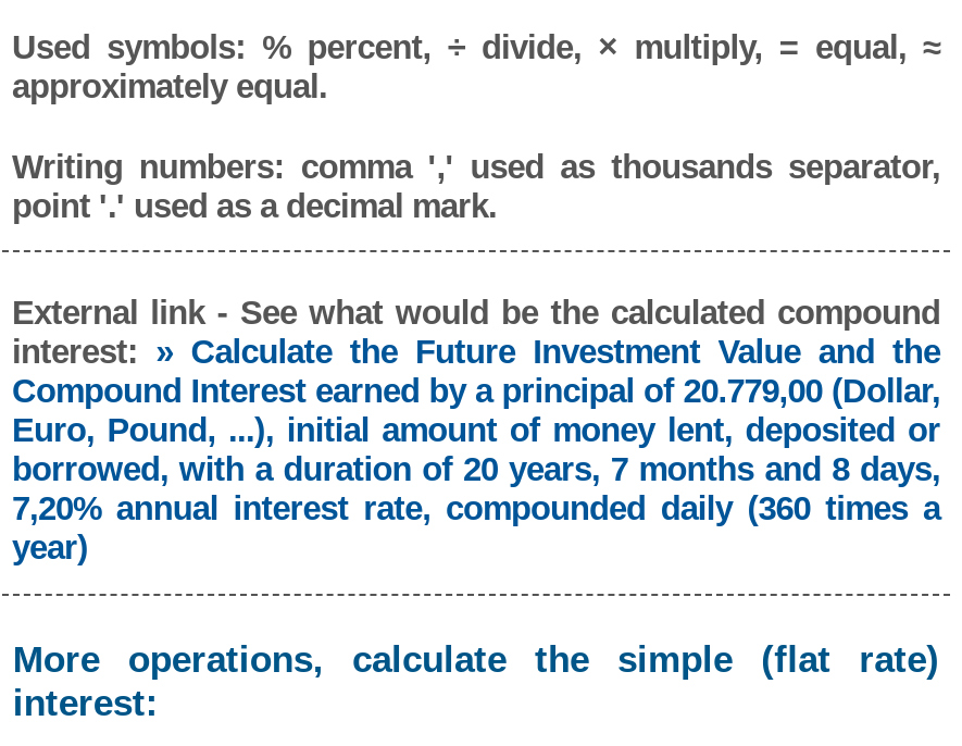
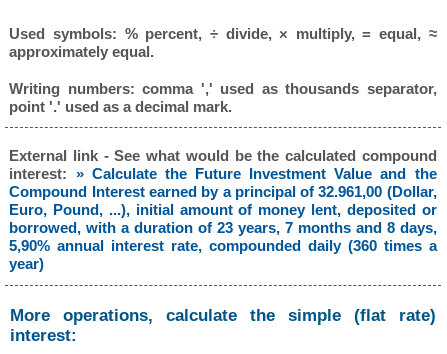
[12,372,940,409] Compound Interest earned by a principal of 20.779,00 (Dollar, -> [9,183,436,200] Compound Interest earned by a principal of 32.961,00 (Dollar,
[12,450,940,487] borrowed, with a duration of 20 years, 7 months and 8 days, -> [9,219,436,236] borrowed, with a duration of 23 years, 7 months and 8 days,
[12,489,940,526] 7,20% annual interest rate, compounded daily (360 times a -> [9,237,436,254] 5,90% annual interest rate, compounded daily (360 times a

